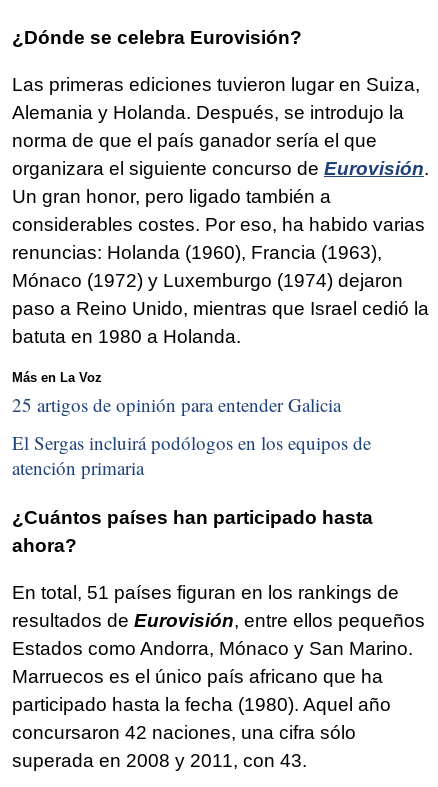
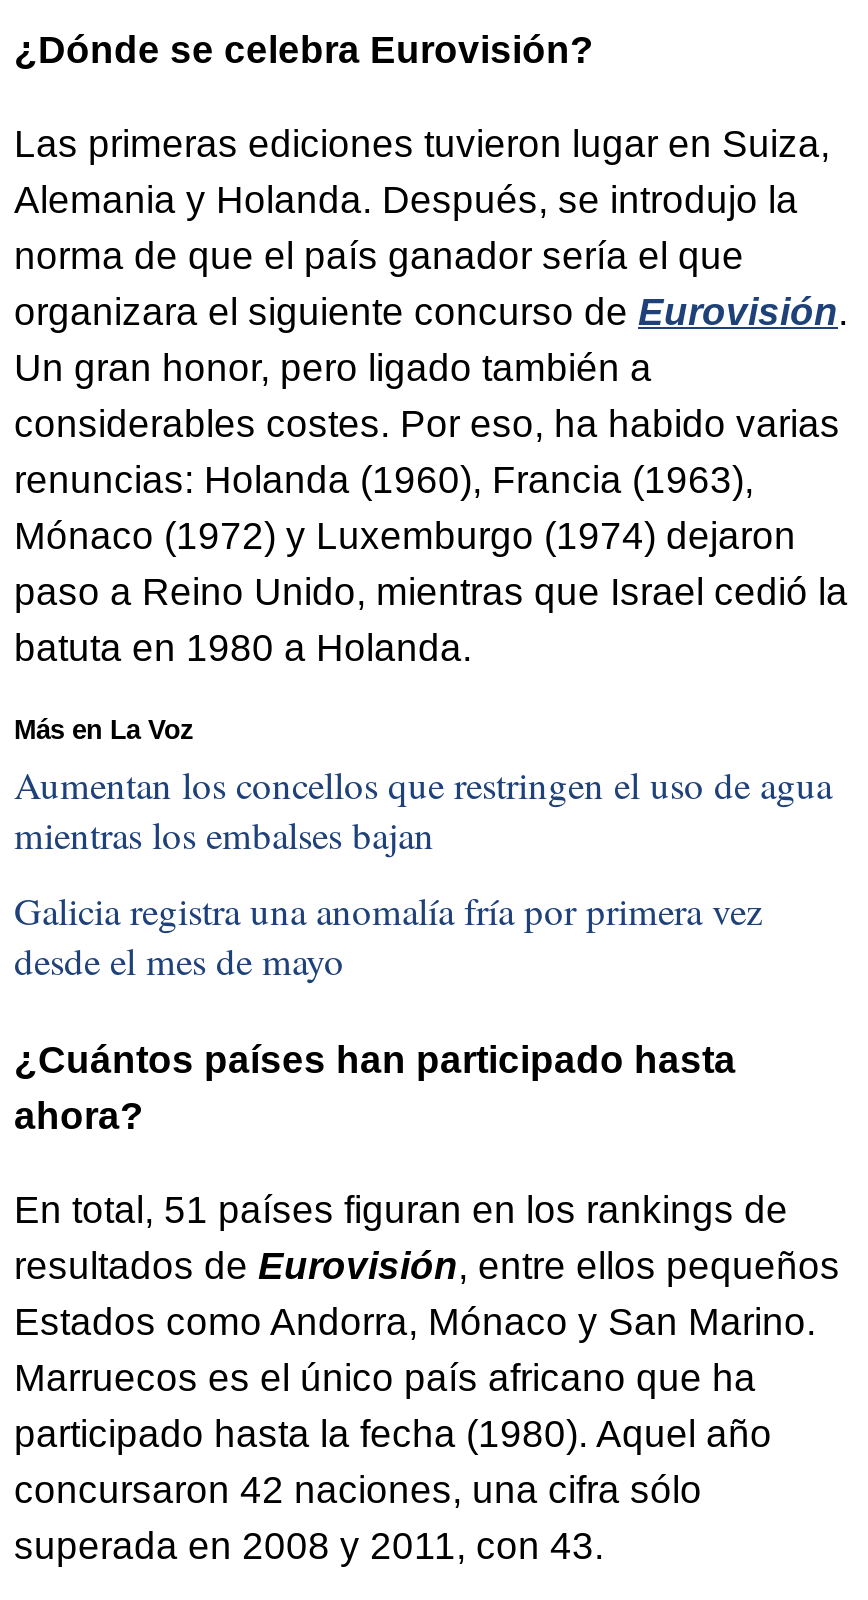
[12,392,341,417] 25 artigos de opinión para entender Galicia -> [14,760,832,860] Aumentan los concellos que restringen el uso de agua | mientras los embalses bajan
[12,430,371,480] El Sergas incluirá podólogos en los equipos de | atención primaria -> [14,885,762,985] Galicia registra una anomalía fría por primera vez | desde el mes de mayo

